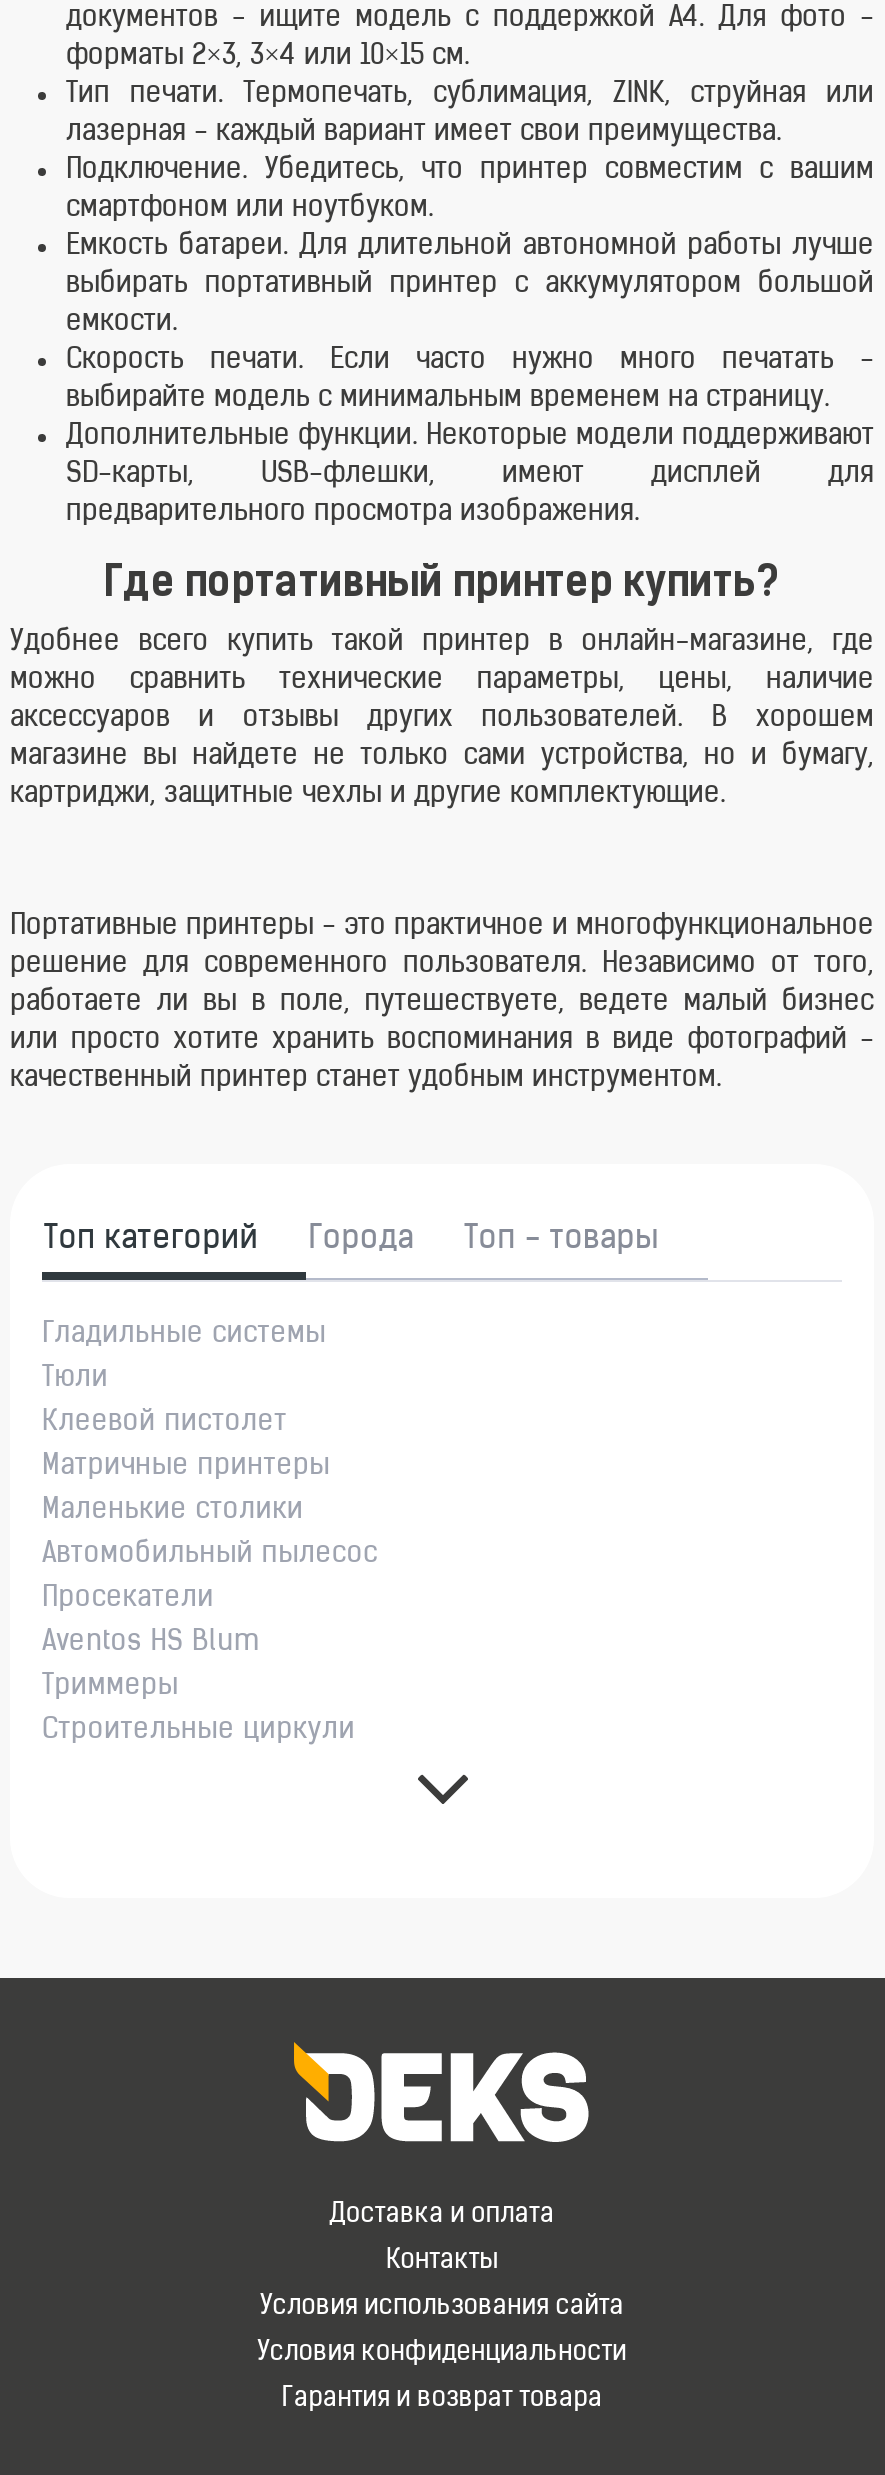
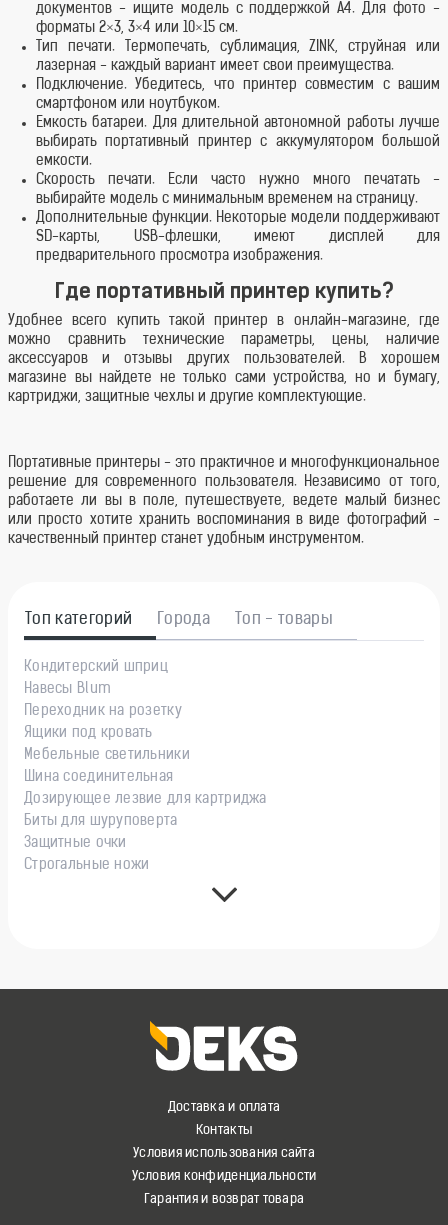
[42,1321,326,1351] Гладильные системы -> [24,660,168,675] Кондитерский шприц
[42,1365,108,1395] Тюли -> [24,682,111,697] Навесы Blum
[42,1409,287,1439] Клеевой пистолет -> [24,704,182,719] Переходник на розетку
[42,1453,330,1483] Матричные принтеры -> [24,726,153,741] Ящики под кровать
[42,1497,304,1527] Маленькие столики -> [24,748,190,763] Мебельные светильники
[42,1541,378,1571] Автомобильный пылесос -> [24,770,173,785] Шина соединительная
[42,1585,214,1615] Просекатели -> [24,792,267,807] Дозирующее лезвие для картриджа
[42,1629,260,1659] Aventos HS Blum -> [24,814,178,829] Биты для шуруповерта
[42,1673,178,1703] Триммеры -> [24,836,127,851] Защитные очки
[42,1717,355,1747] Строительные циркули -> [24,858,149,873] Строгальные ножи

